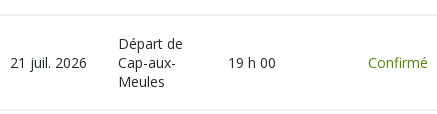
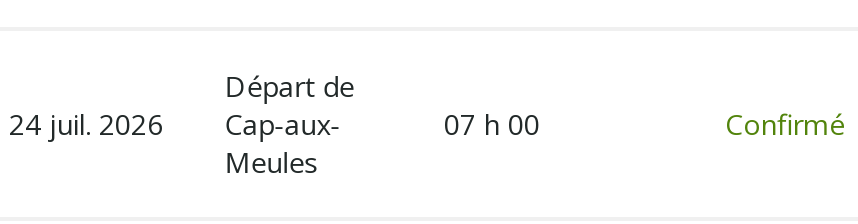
[10,53,176,72] 21 juil. 2026 Cap-aux- -> [9,105,341,143] 24 juil. 2026 Cap-aux-
[227,53,275,72] 19 h 00 -> [444,105,540,143] 07 h 00

